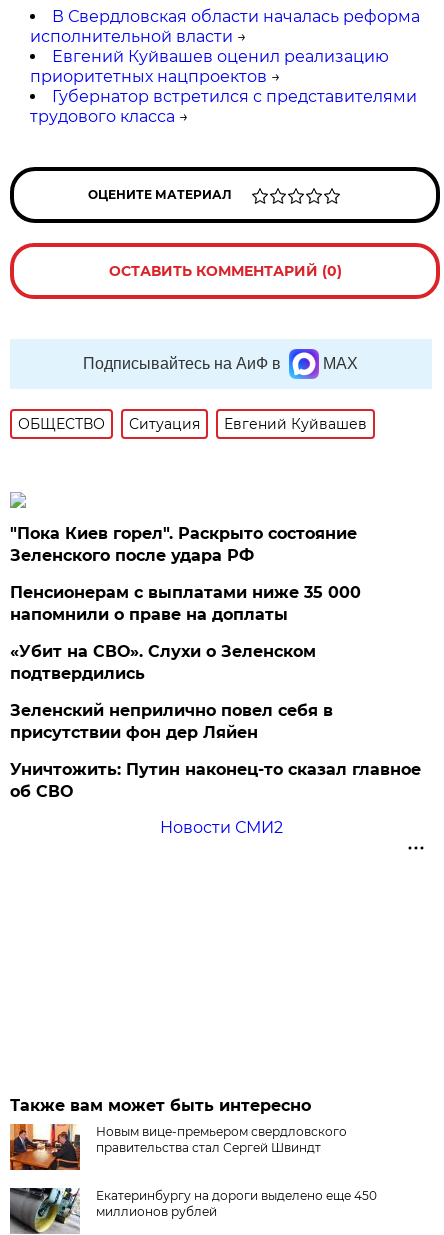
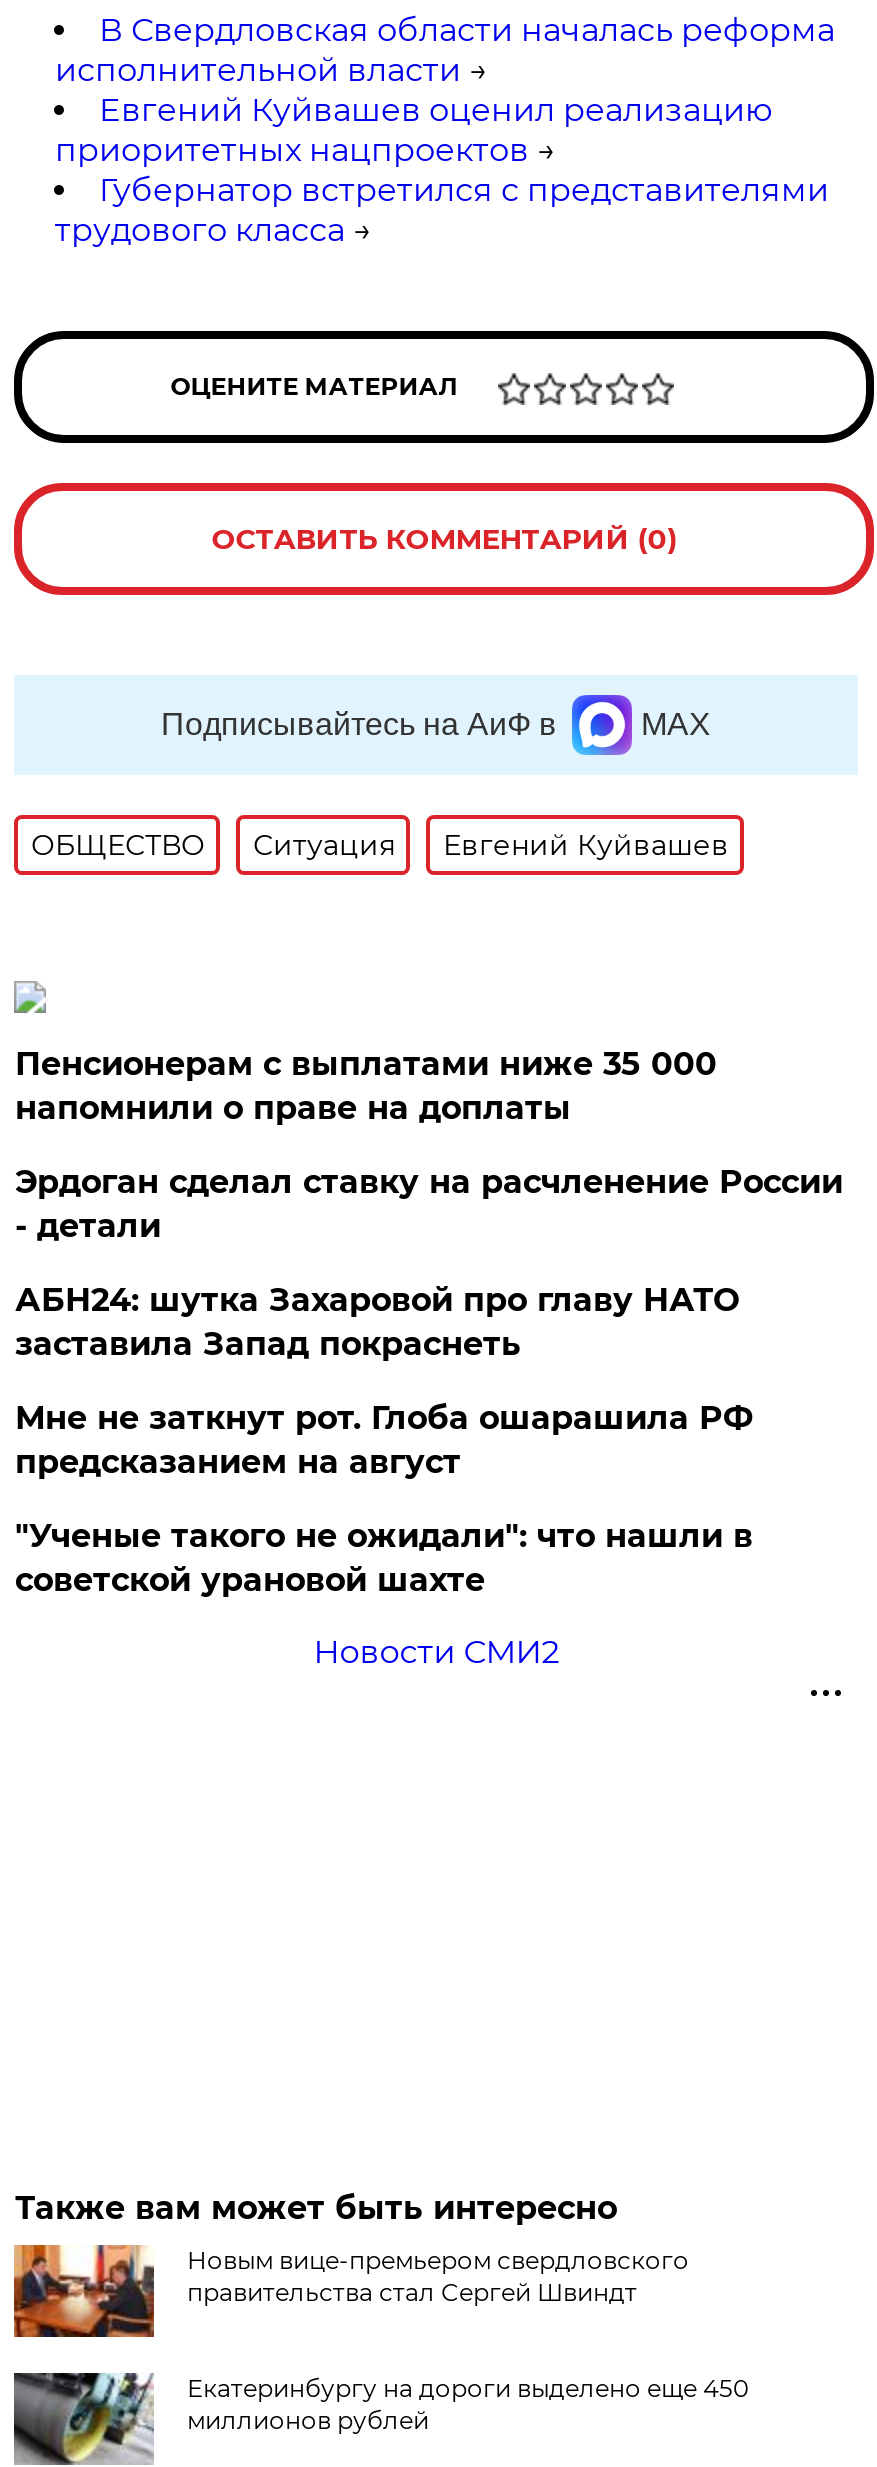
[10,524,357,565] "Пока Киев горел". Раскрыто состояние | Зеленского после удара РФ -> none
moved [10,583,361,624] -> [15,1045,717,1127]: Пенсионерам с выплатами ниже 35 000 | напомнили о праве на доплаты
[10,642,421,801] «Убит на СВО». Слухи о Зеленском | подтвердились | Зеленский неприлично повел cебя в | присутствии фон дер Ляйен | Уничтожить: Путин наконец-то сказал главное | об СВО -> [15,1163,843,1599] Эрдоган сделал ставку на расчленение России | - детали | АБН24: шутка Захаровой про главу НАТО | заставила Запад покраснеть | Мне не заткнут рот. Глоба ошарашила РФ | предсказанием на август | "Ученые такого не ожидали": что нашли в | советской урановой шахте

